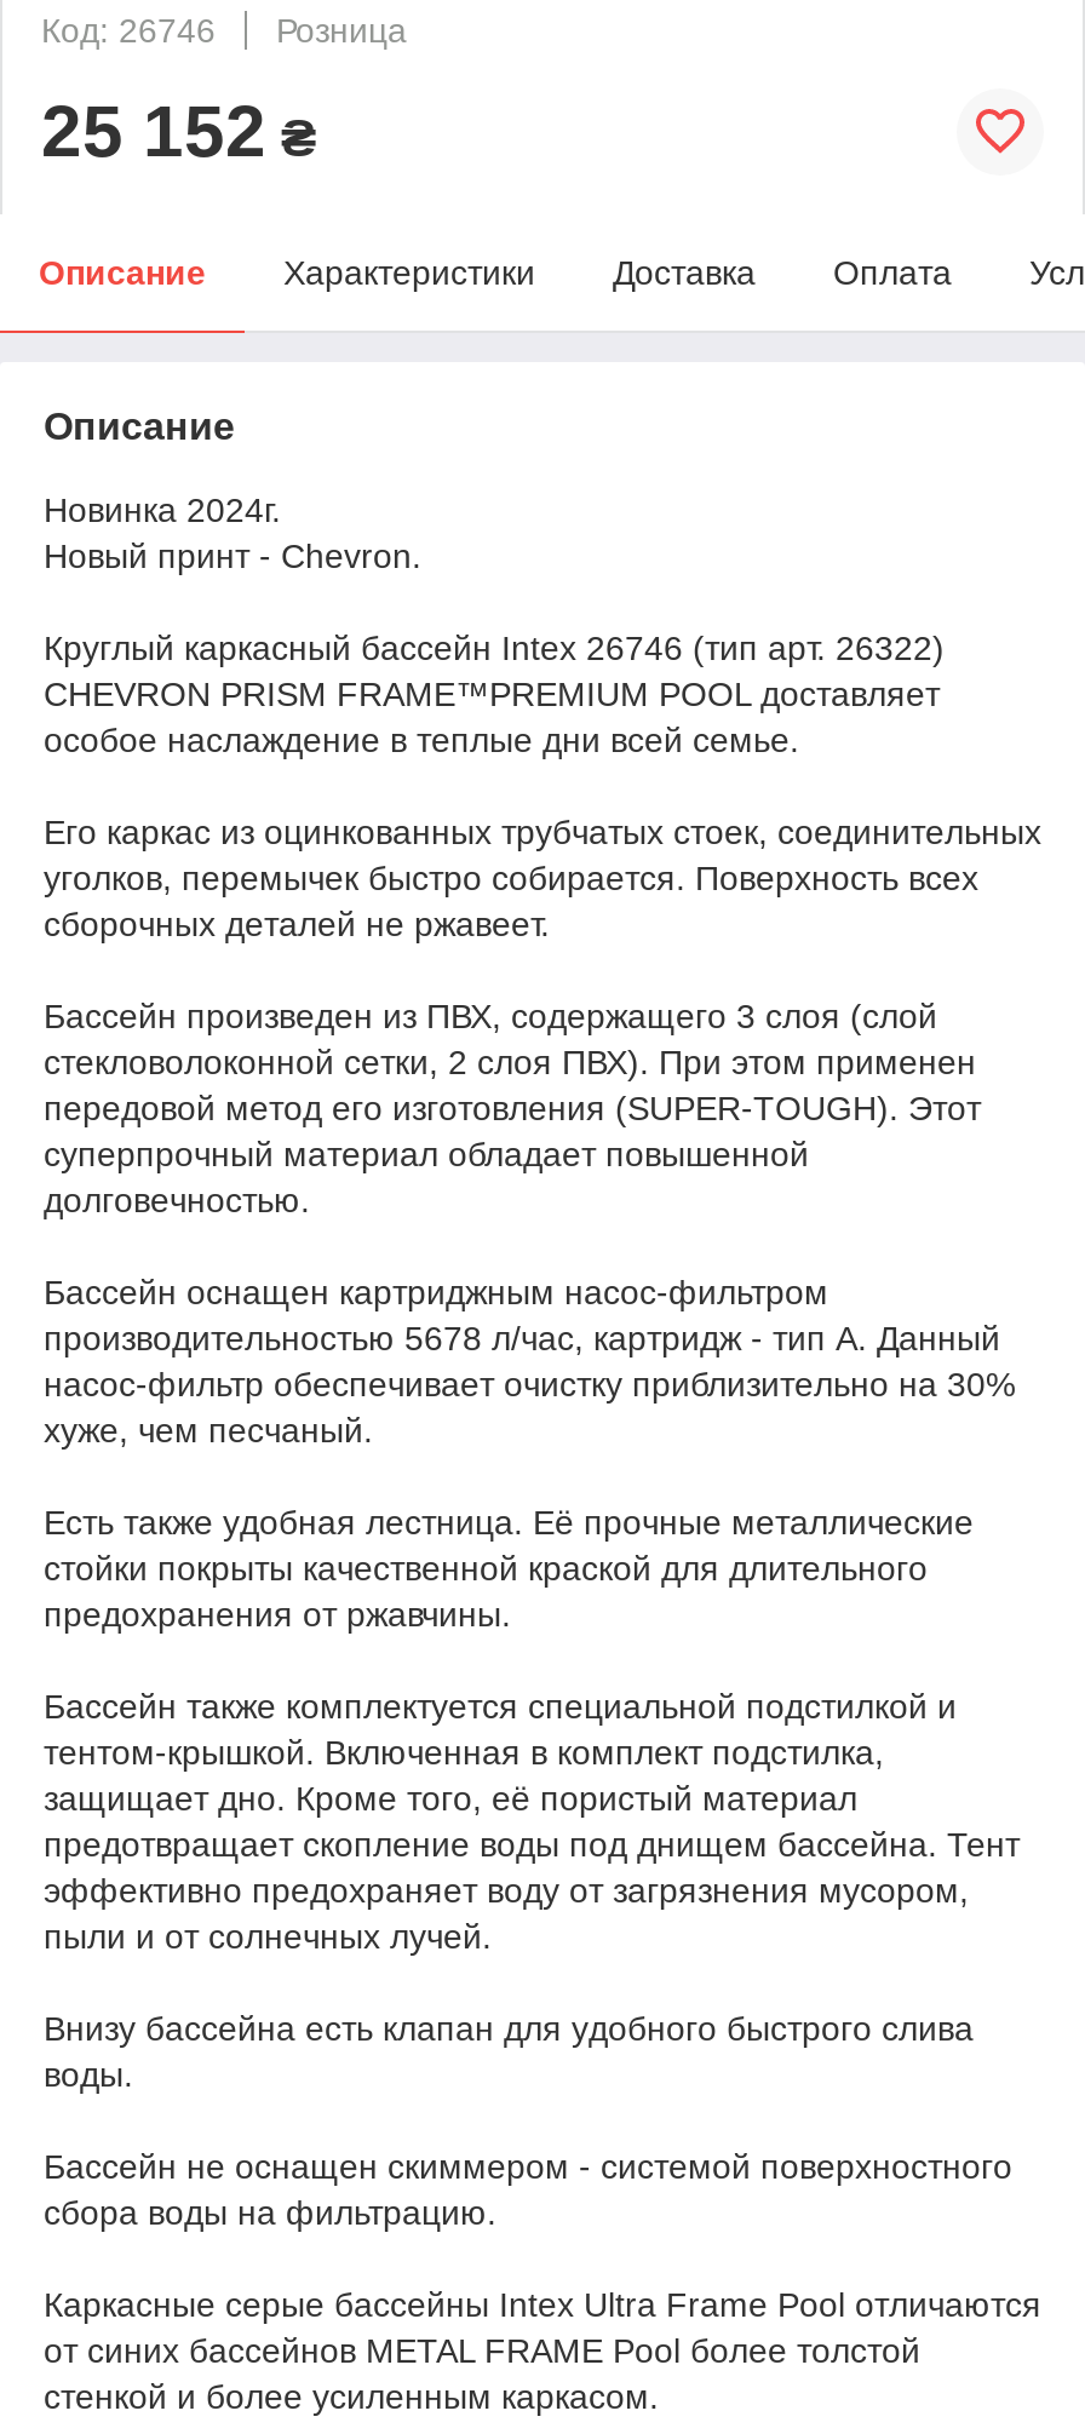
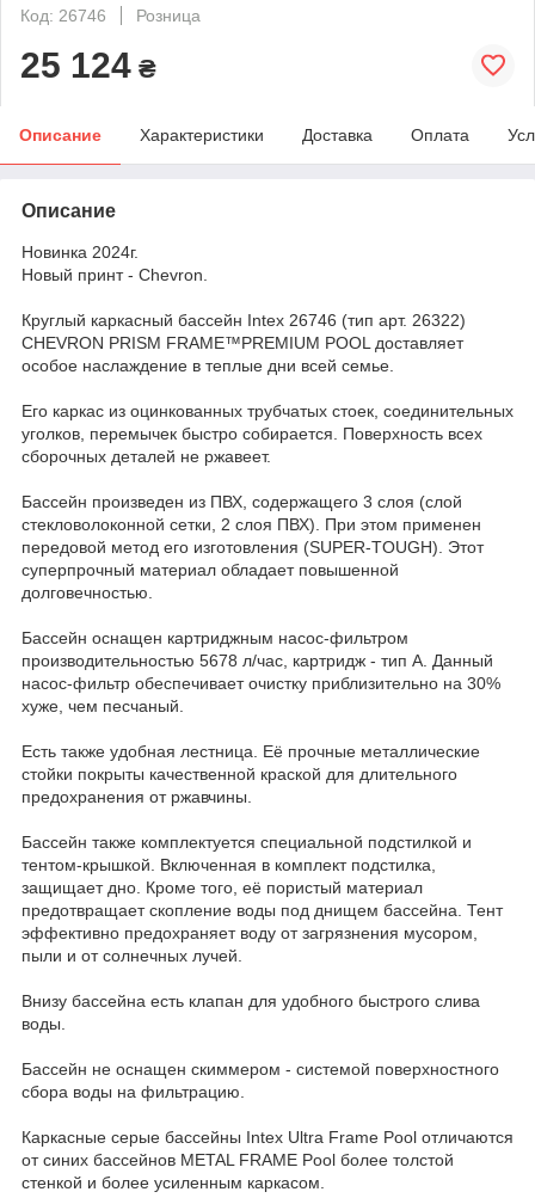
[41,90,317,170] 25 152 ₴ -> [20,45,156,85] 25 124 ₴

